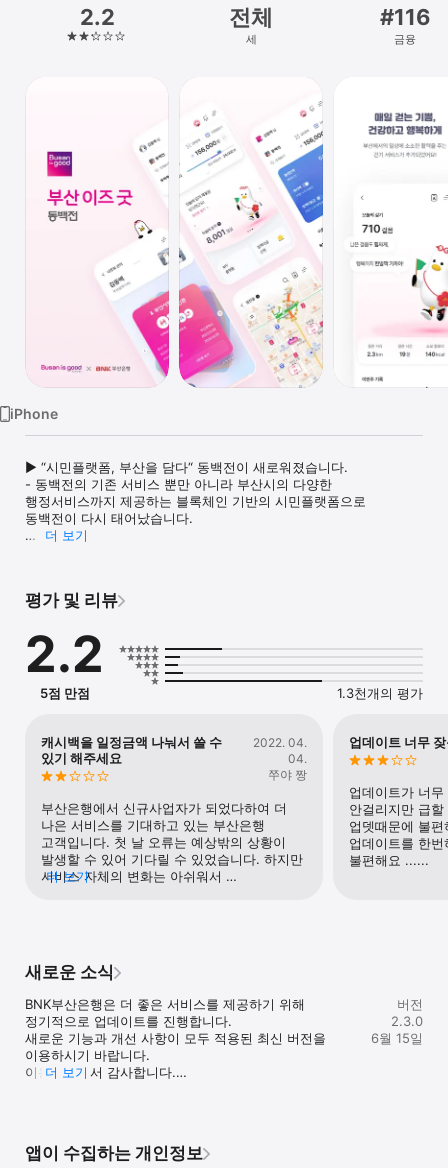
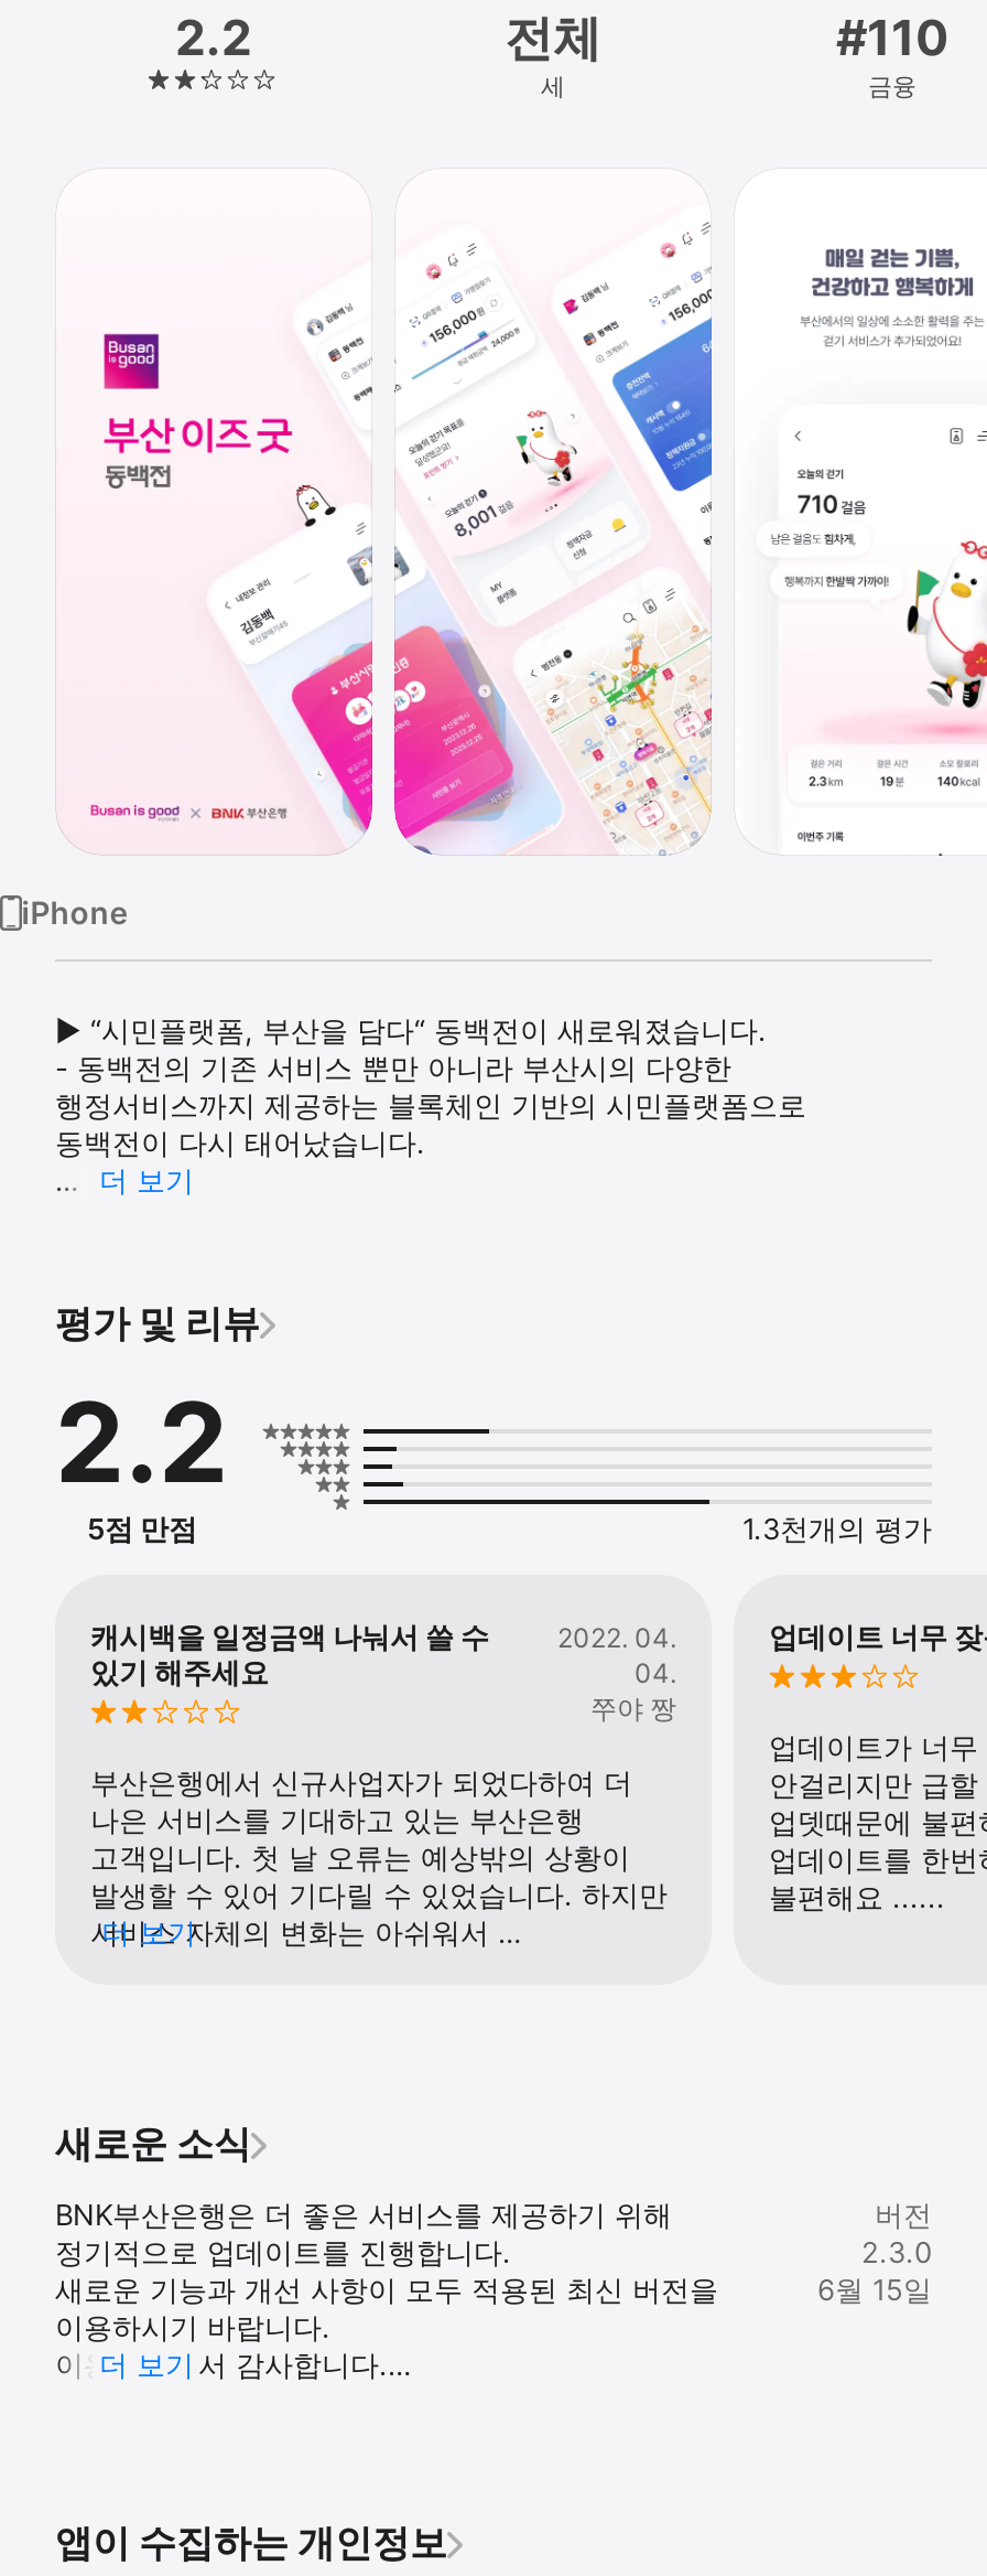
[379,4,430,30] #116 -> [836,9,948,66] #110

